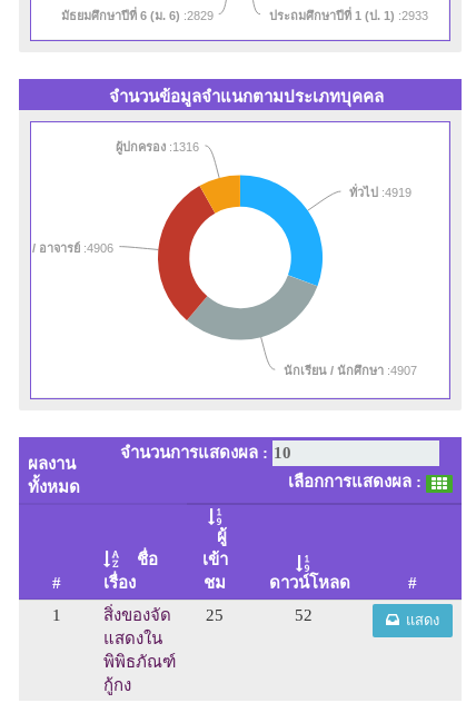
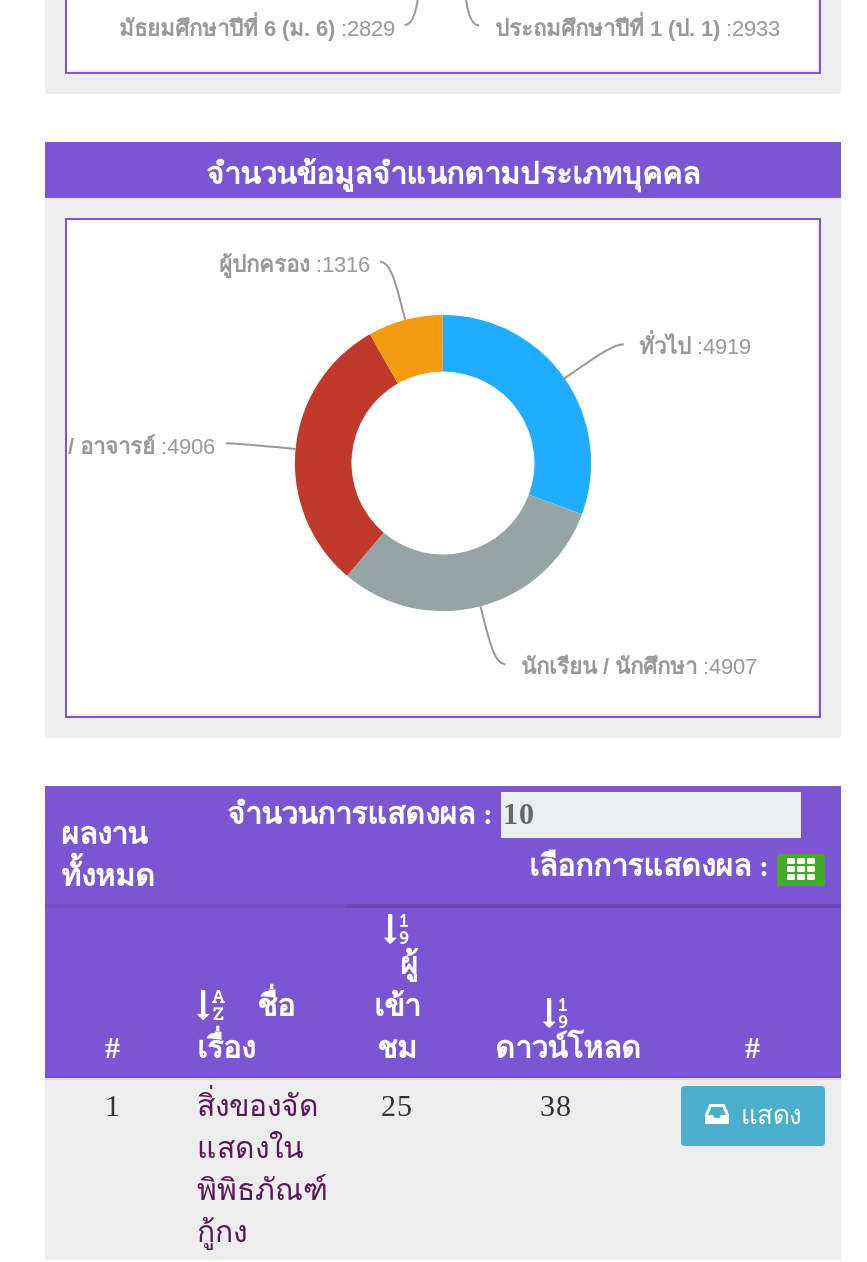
[294,606,312,624] 52 -> [540,1090,572,1122] 38

